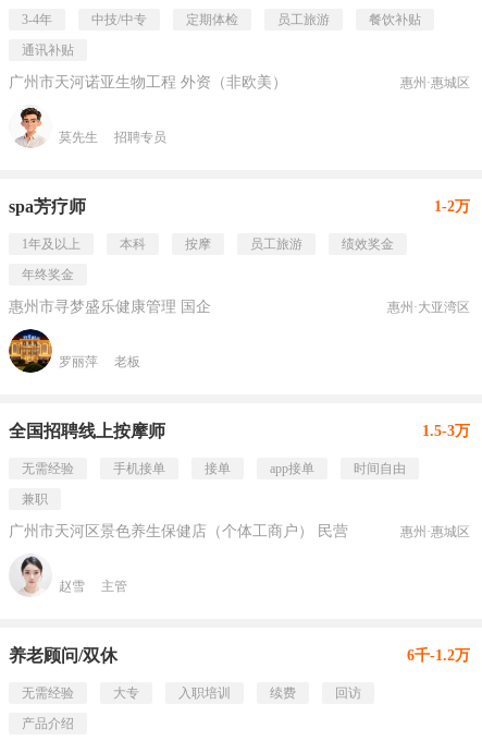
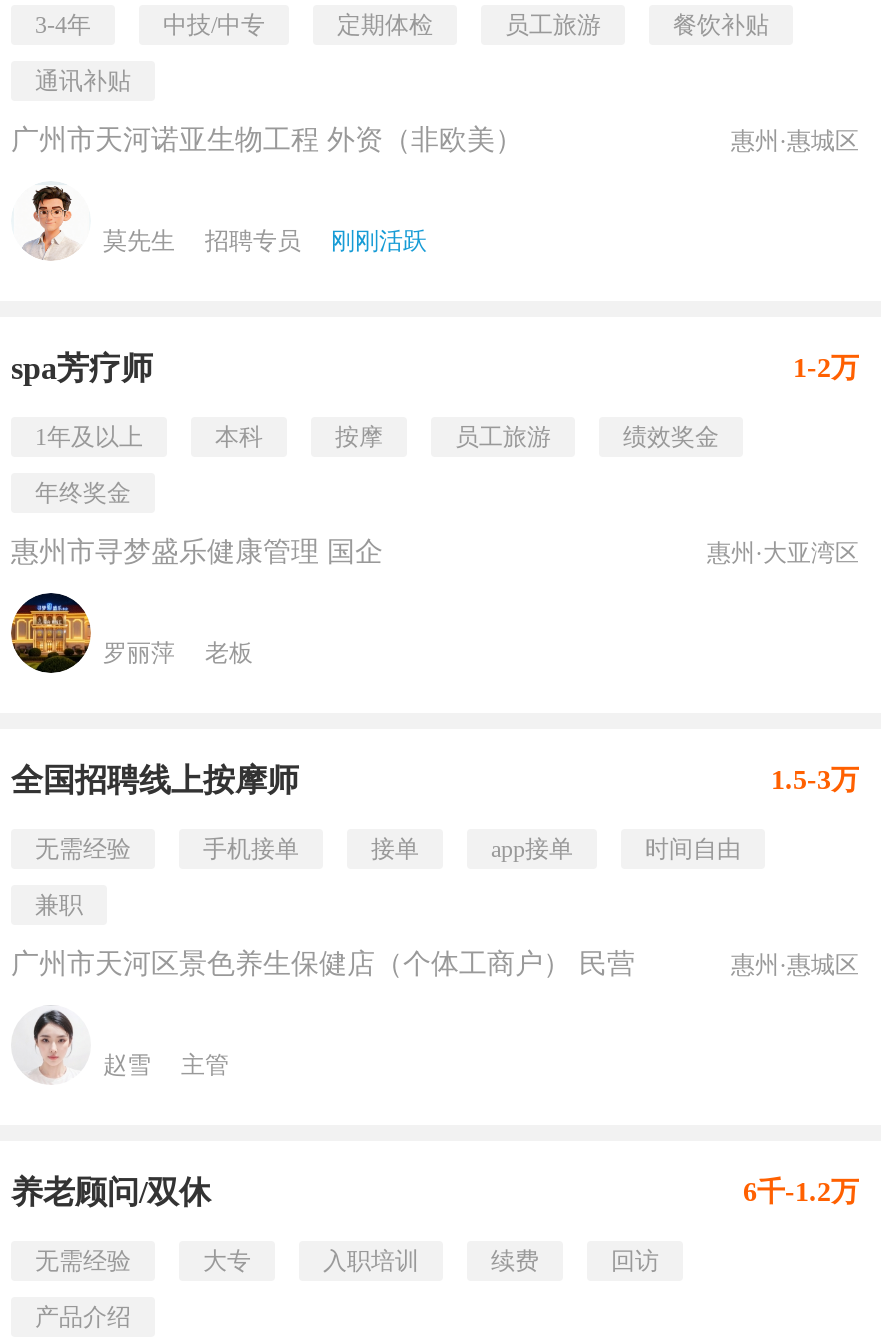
none -> [331,227,427,255] 刚刚活跃

